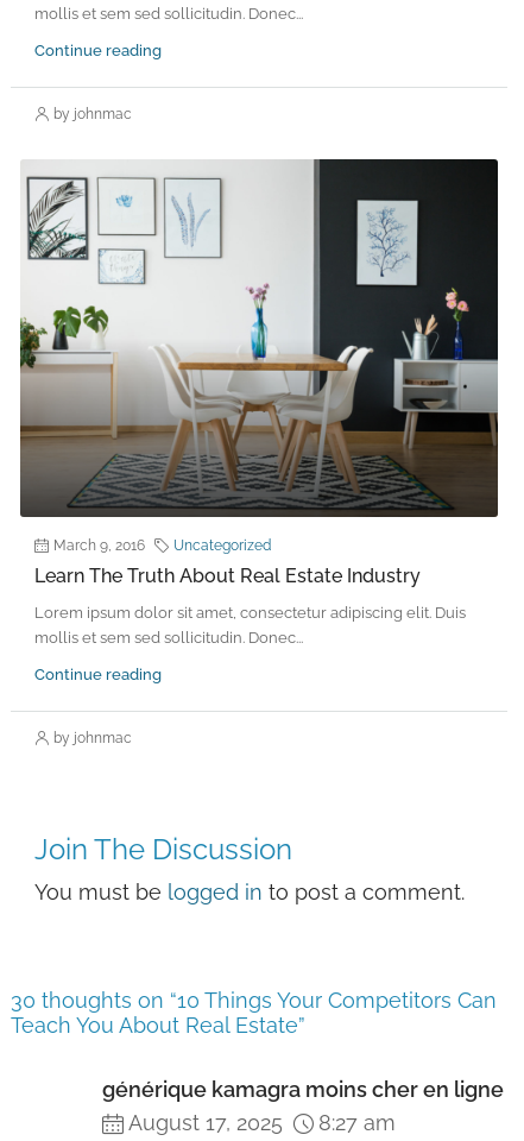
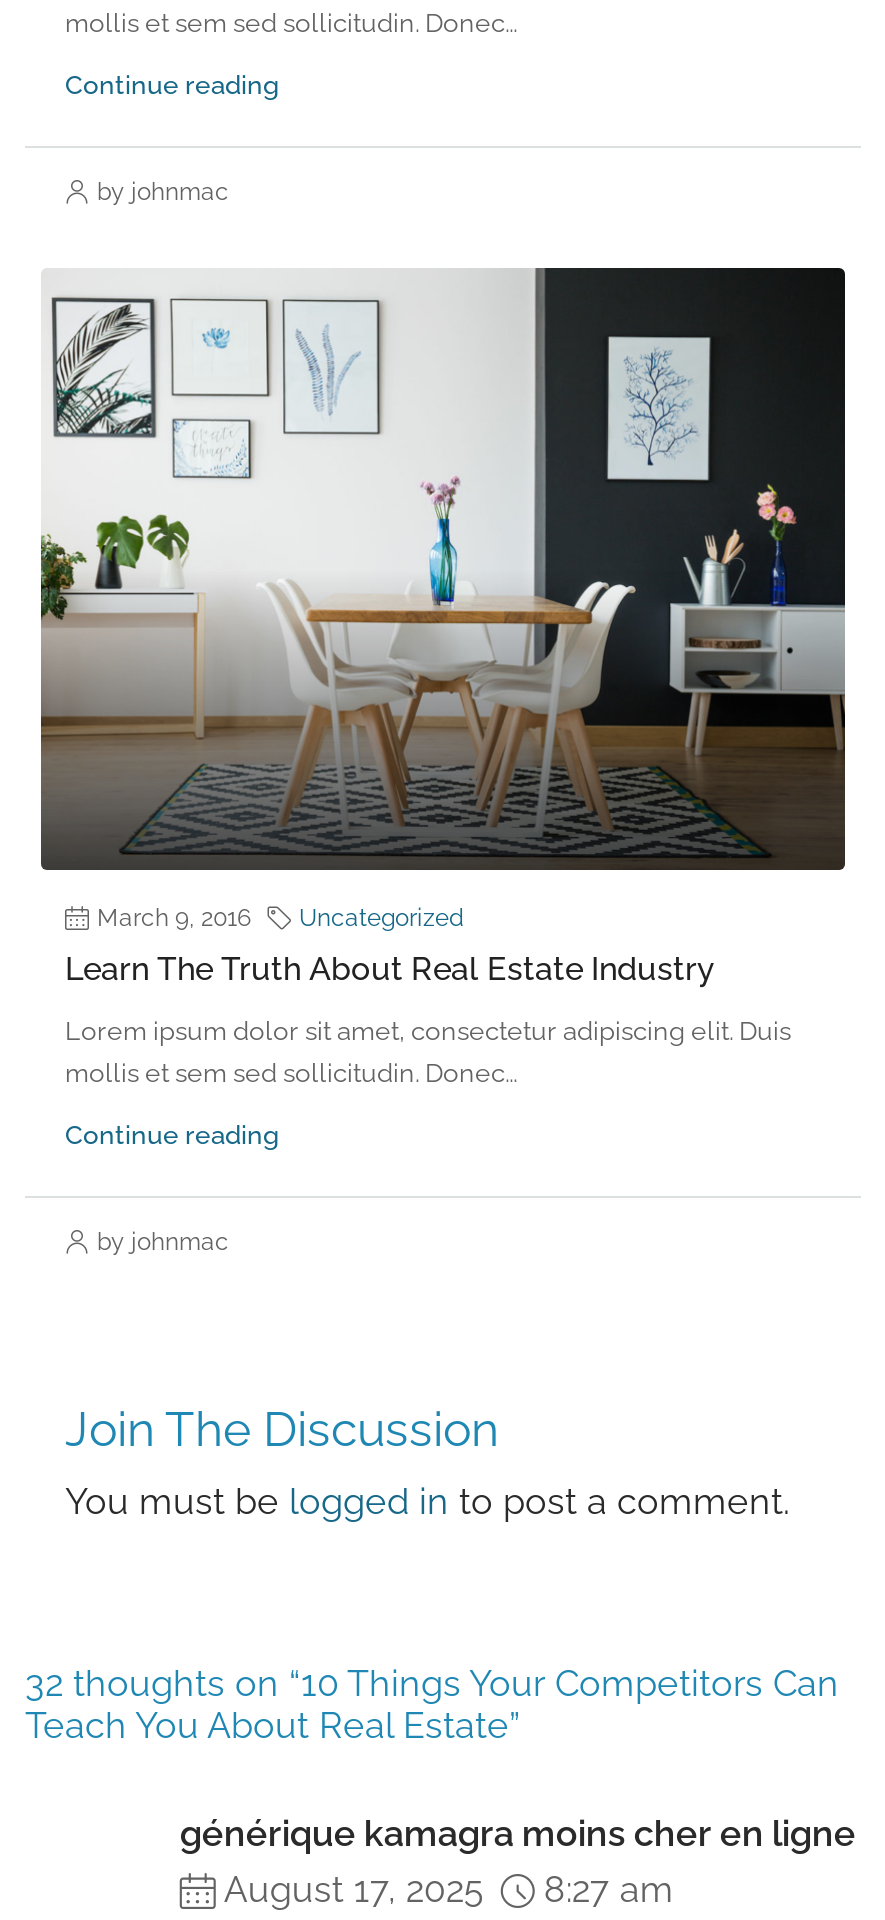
[11,988,497,1013] 30 thoughts on “10 Things Your Competitors Can -> [25,1663,839,1705] 32 thoughts on “10 Things Your Competitors Can

